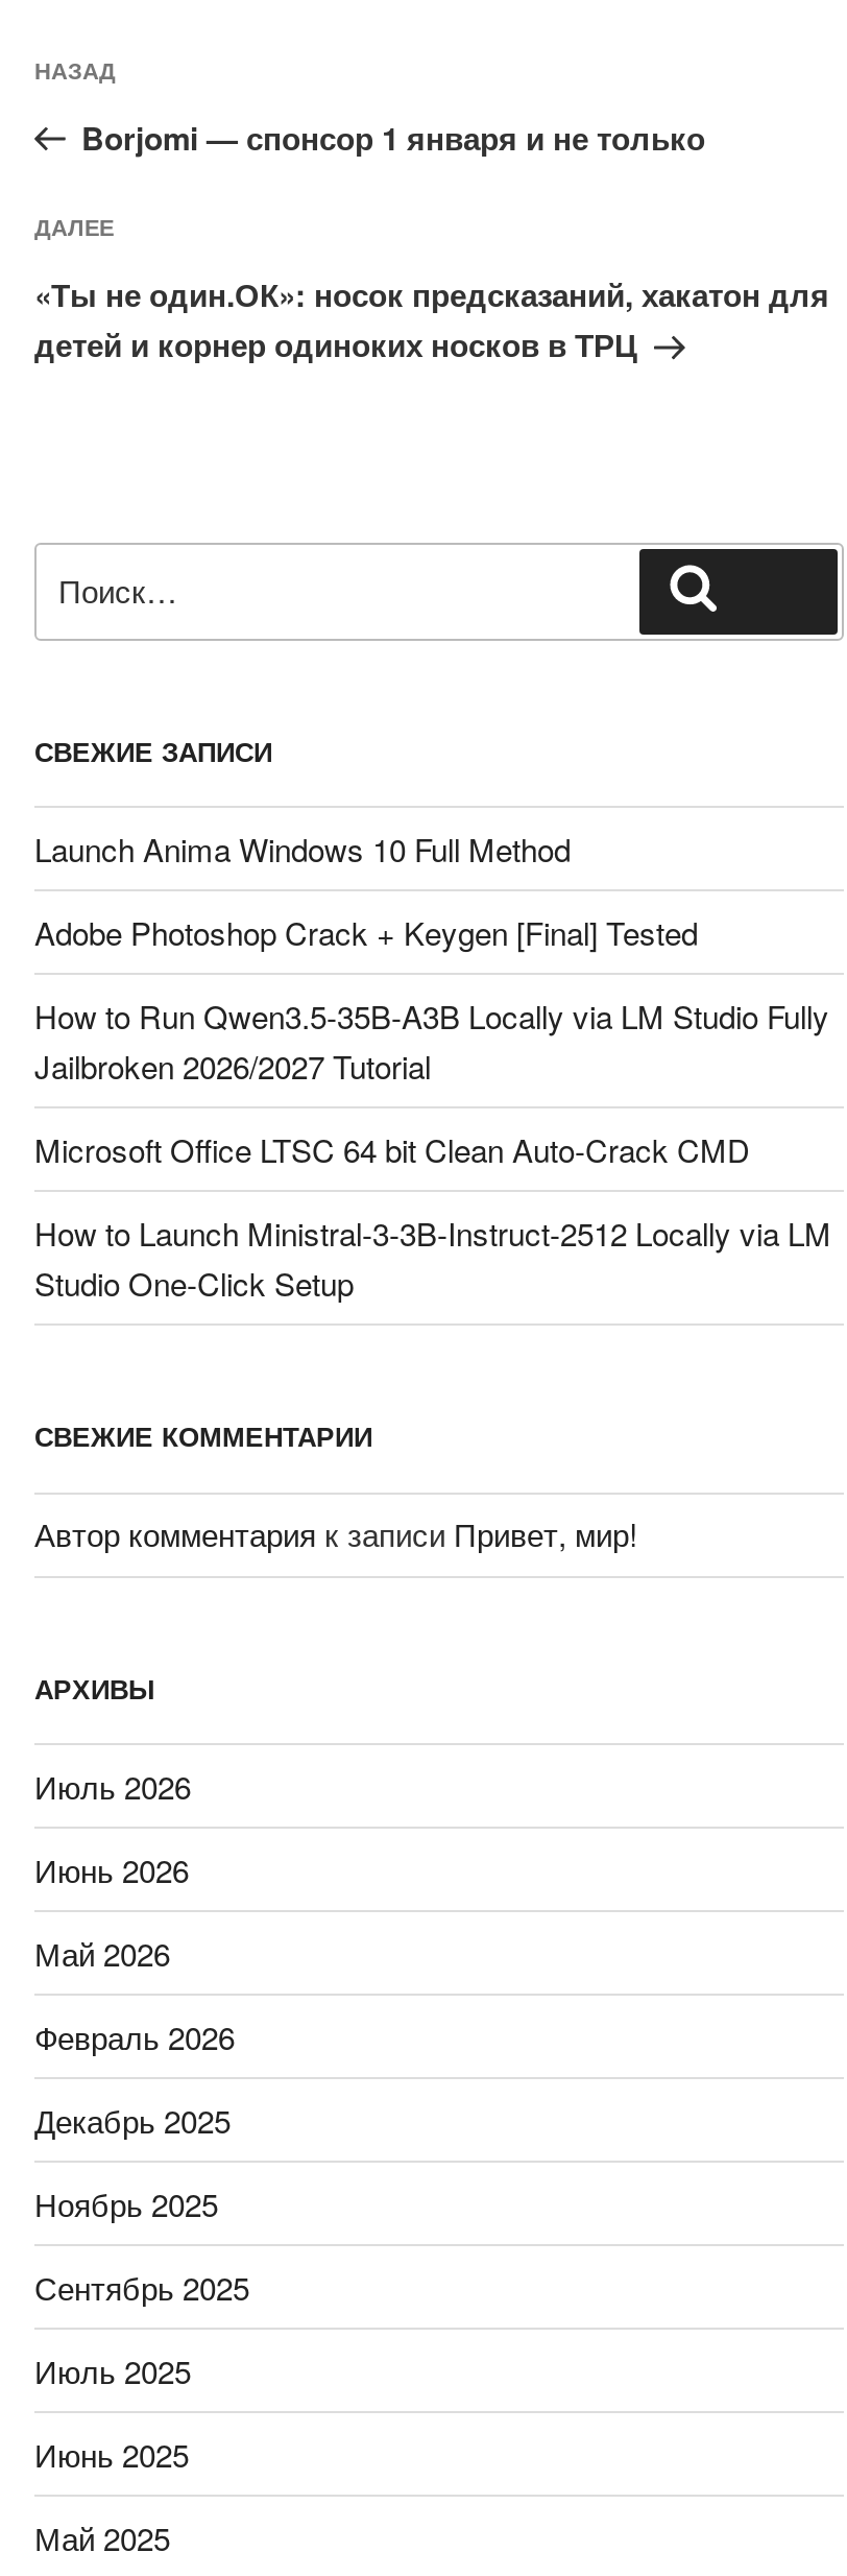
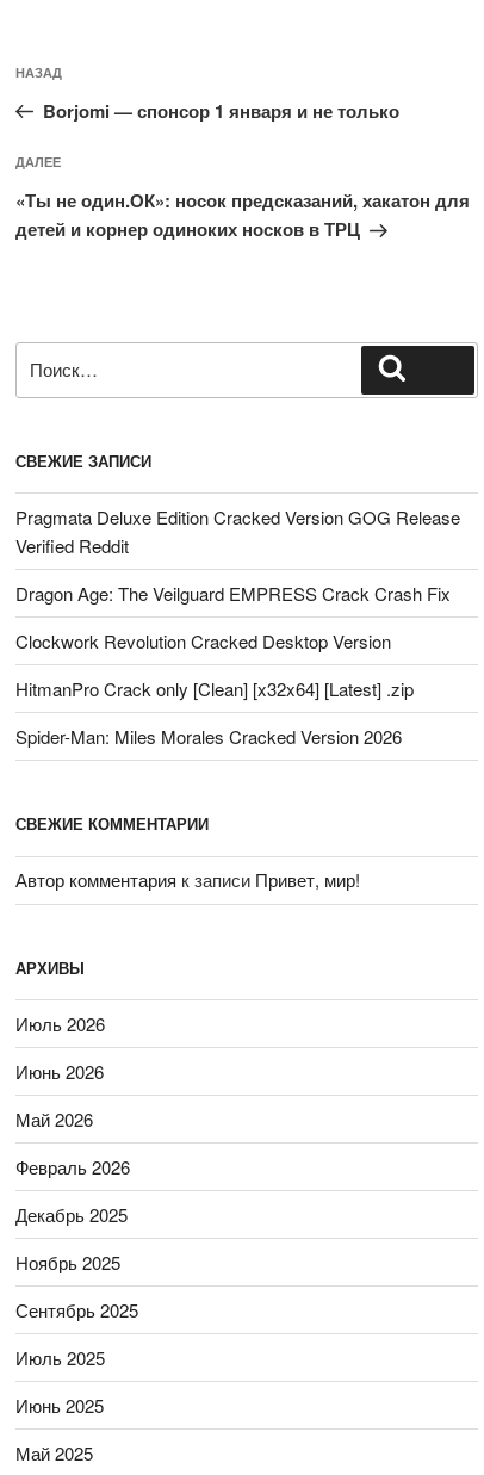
[34,826,571,870] Launch Anima Windows 10 Full Method -> [15,504,460,558] Pragmata Deluxe Edition Cracked Version GOG Release | Verified Reddit
[34,909,698,953] Adobe Photoshop Crack + Keygen [Final] Tested -> [15,580,451,605] Dragon Age: The Veilguard EMPRESS Crack Crash Fix
[34,993,829,1087] How to Run Qwen3.5-35B-A3B Locally via LM Studio Fully | Jailbroken 2026/2027 Tutorial -> [15,628,391,653] Clockwork Revolution Cracked Desktop Version
[34,1126,750,1170] Microsoft Office LTSC 64 bit Clean Auto-Crack CMD -> [15,676,414,701] HitmanPro Crack only [Clean] [x32x64] [Latest] .zip
[34,1210,831,1304] How to Launch Ministral-3-3B-Instruct-2512 Locally via LM | Studio One-Click Setup -> [15,723,402,748] Spider-Man: Miles Morales Cracked Version 2026

